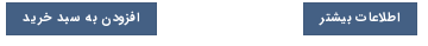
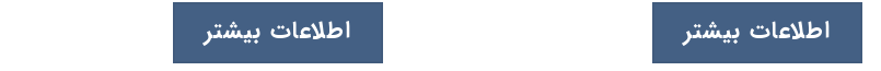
[23,8,141,28] افزودن به سبد خرید -> [204,13,353,50] اطلاعات بیشتر

